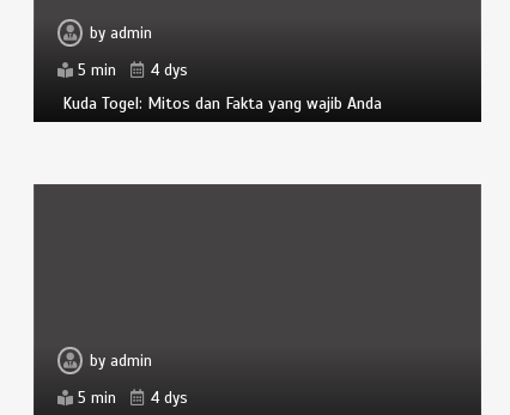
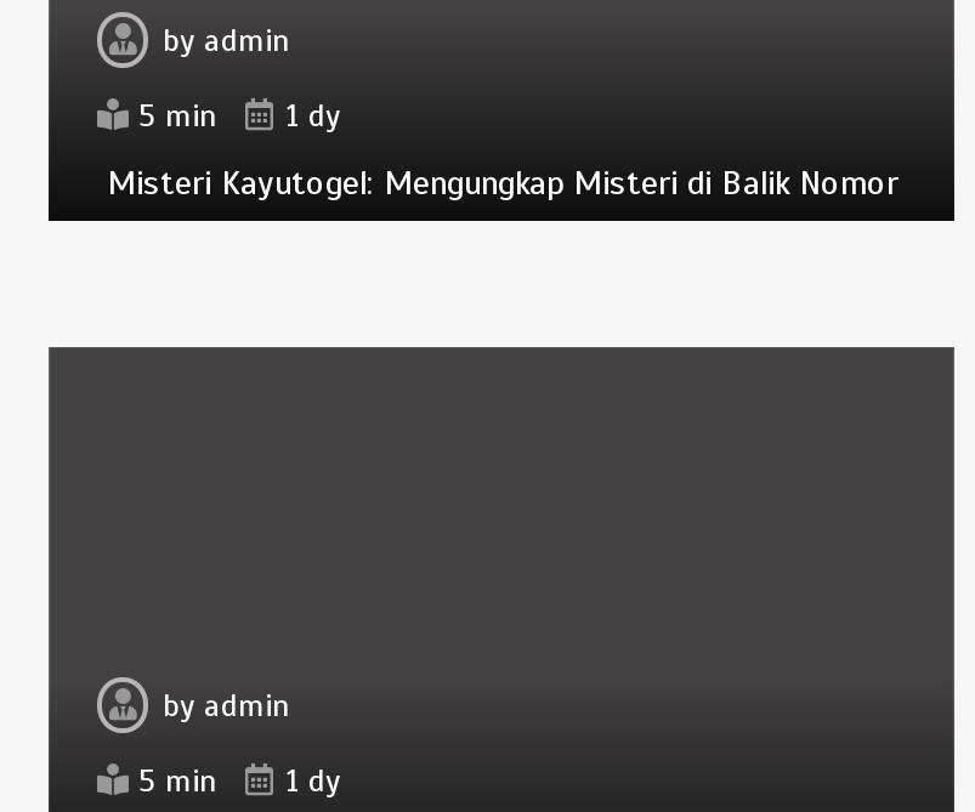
[78,61,188,80] 5 min 4 dys -> [139,97,341,135] 5 min 1 dy
[63,93,382,113] Kuda Togel: Mitos dan Fakta yang wajib Anda -> [108,162,899,203] Misteri Kayutogel: Mengungkap Misteri di Balik Nomor
[78,388,188,407] 5 min 4 dys -> [139,761,341,800] 5 min 1 dy

